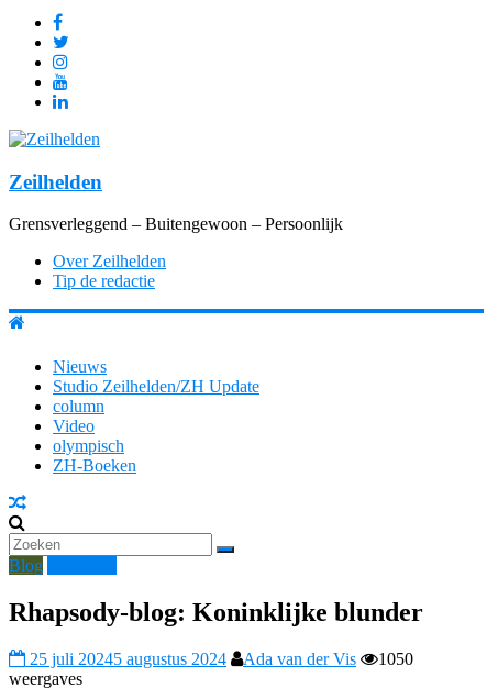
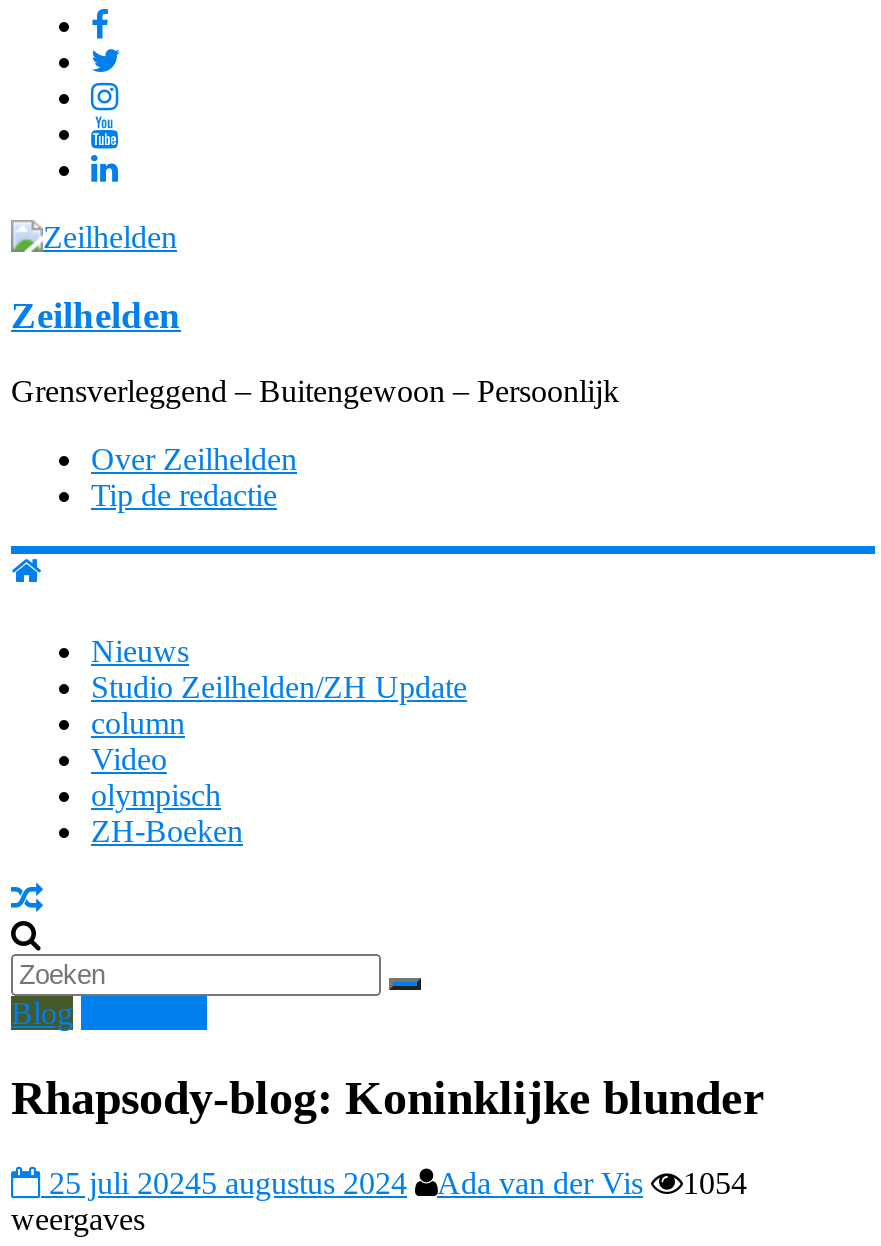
[30,649,413,668] 25 juli 20245 augustus 2024 Ada van der Vis 1050 -> [49,1165,747,1199] 25 juli 20245 augustus 2024 Ada van der Vis 1054

